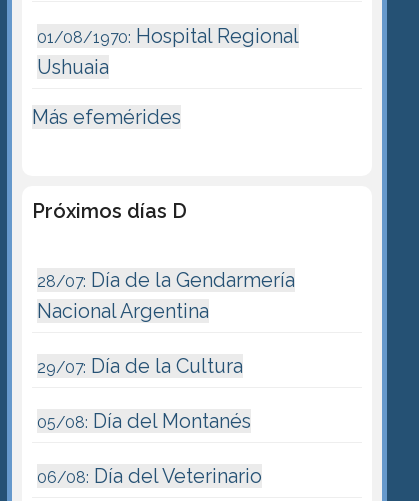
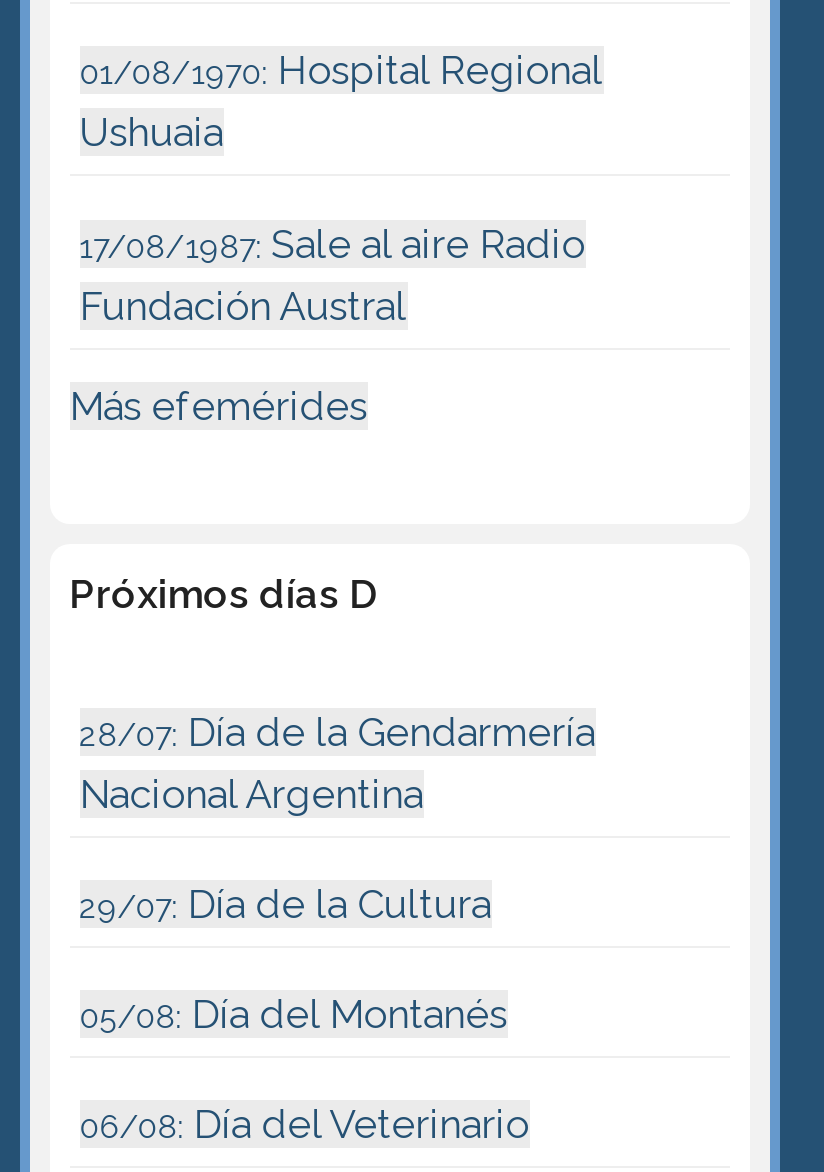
none -> [79,219,585,329] 17/08/1987: Sale al aire Radio | Fundación Austral

